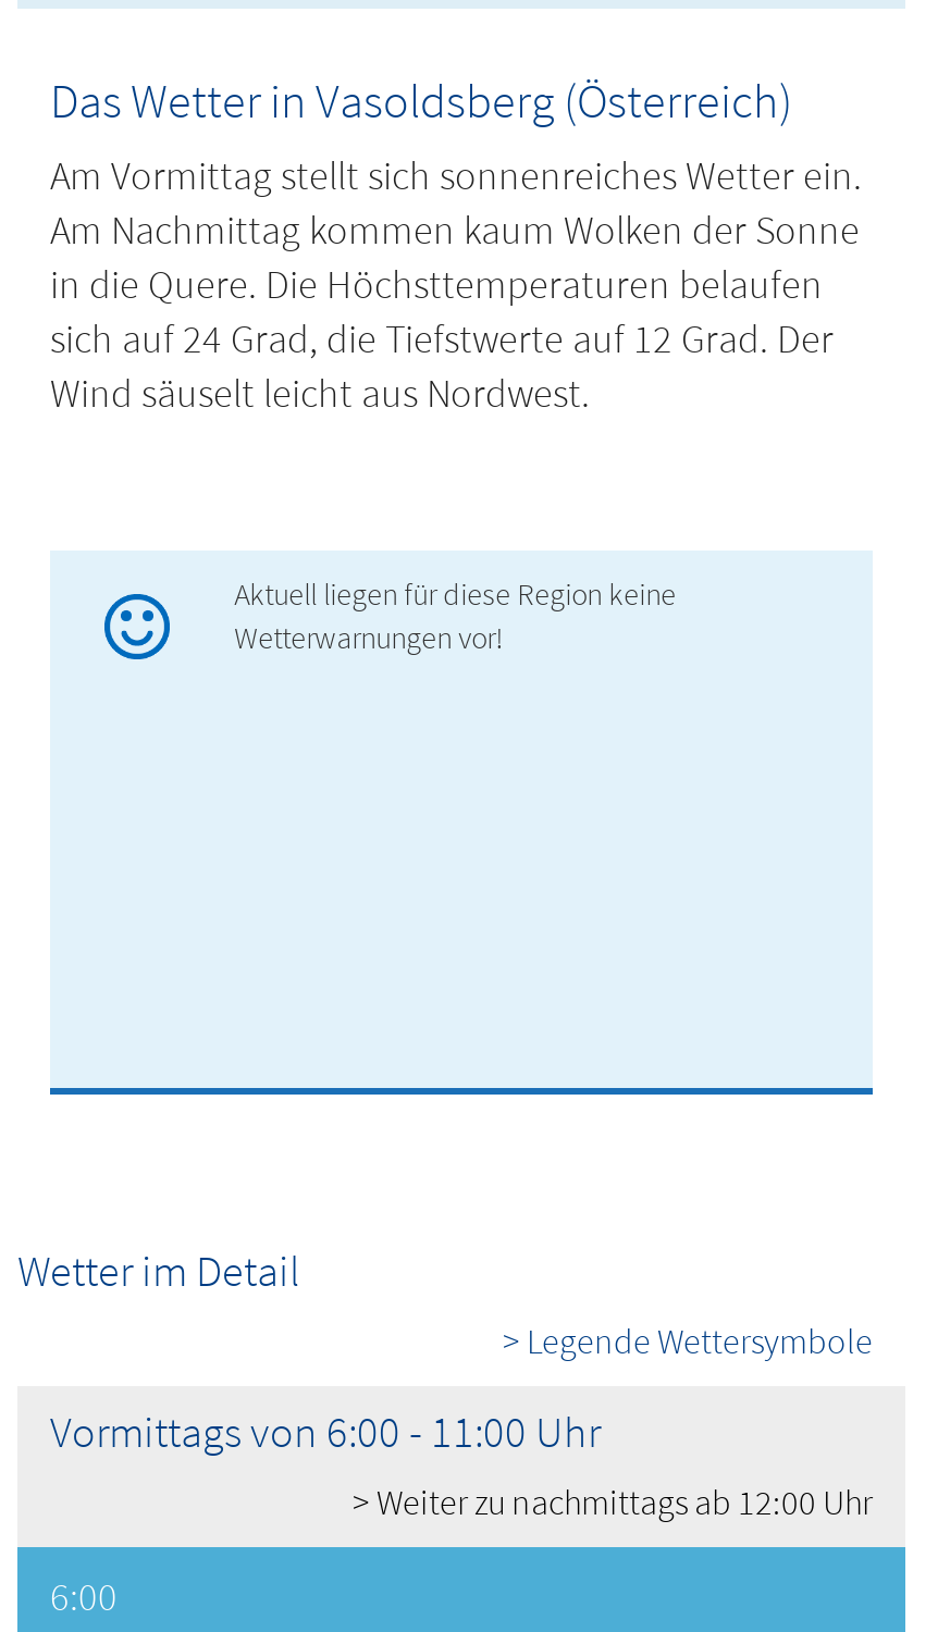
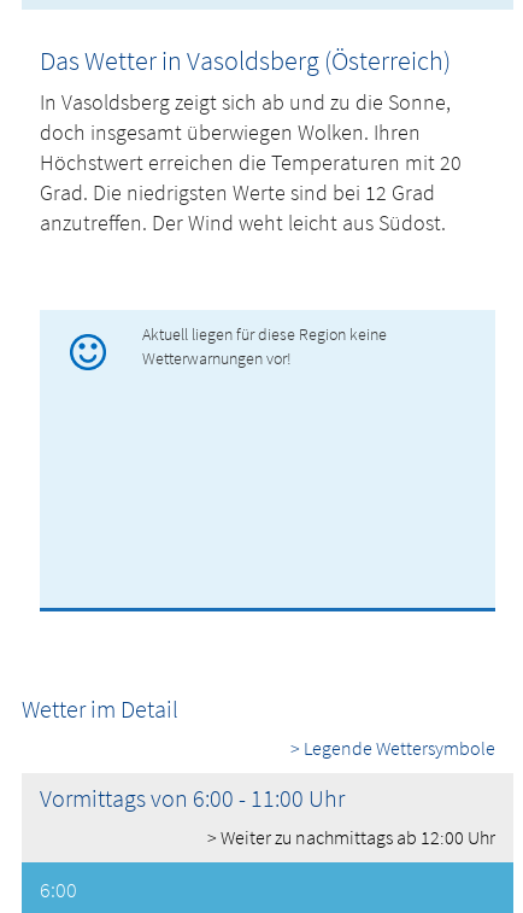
[50,151,862,418] Am Vormittag stellt sich sonnenreiches Wetter ein. | Am Nachmittag kommen kaum Wolken der Sonne | in die Quere. Die Höchsttemperaturen belaufen | sich auf 24 Grad, die Tiefstwerte auf 12 Grad. Der | Wind säuselt leicht aus Nordwest. -> [40,88,462,237] In Vasoldsberg zeigt sich ab und zu die Sonne, | doch insgesamt überwiegen Wolken. Ihren | Höchstwert erreichen die Temperaturen mit 20 | Grad. Die niedrigsten Werte sind bei 12 Grad | anzutreffen. Der Wind weht leicht aus Südost.

